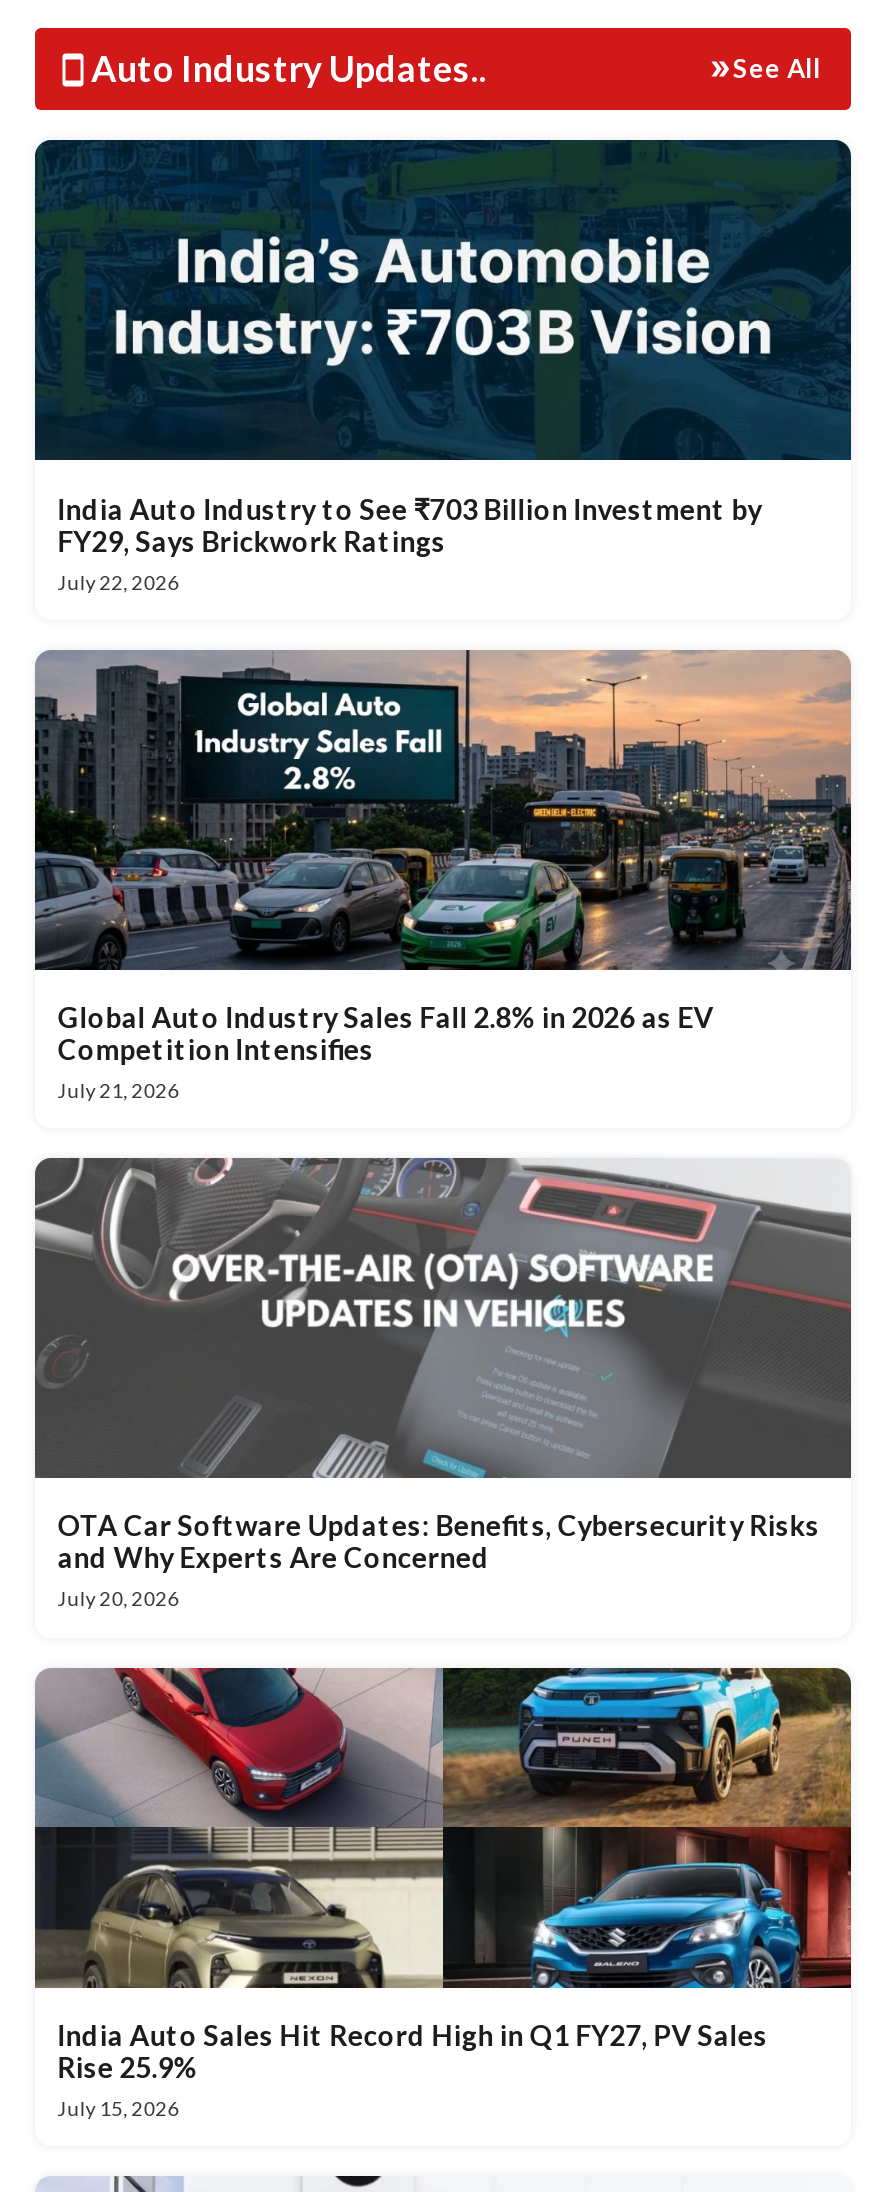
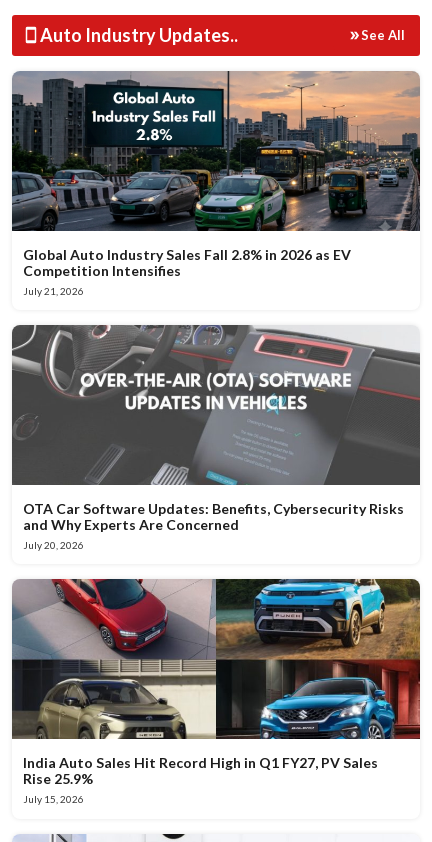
[35,138,853,593] [image] | India Auto Industry to See ₹703 Billion Investment by | FY29, Says Brickwork Ratings | July 22, 2026 -> none

